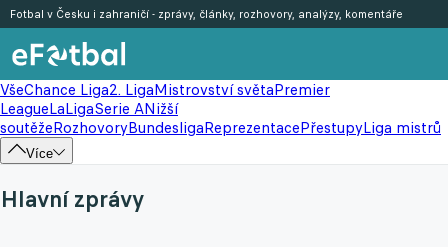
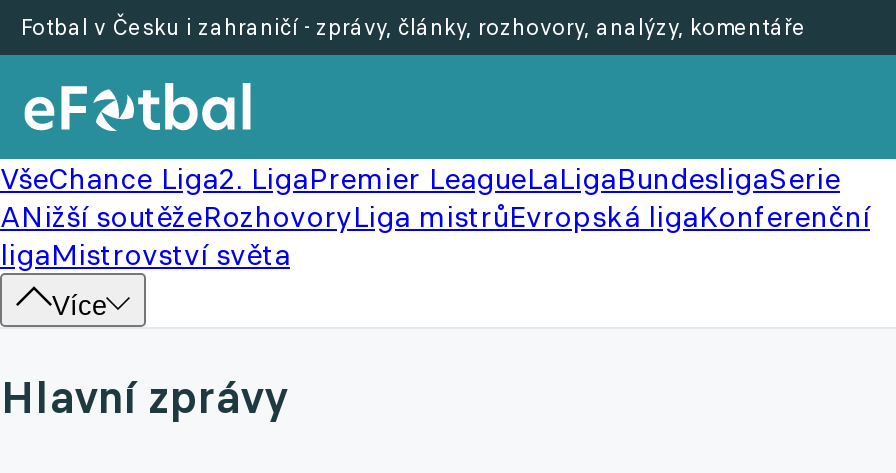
[0,80,441,137] VšeChance Liga2. LigaMistrovství světaPremier | LeagueLaLigaSerie ANižší | soutěžeRozhovoryBundesligaReprezentacePřestupyLiga mistrů -> [0,159,870,273] VšeChance Liga2. LigaPremier LeagueLaLigaBundesligaSerie | ANižší soutěžeRozhovoryLiga mistrůEvropská ligaKonferenční | ligaMistrovství světa

